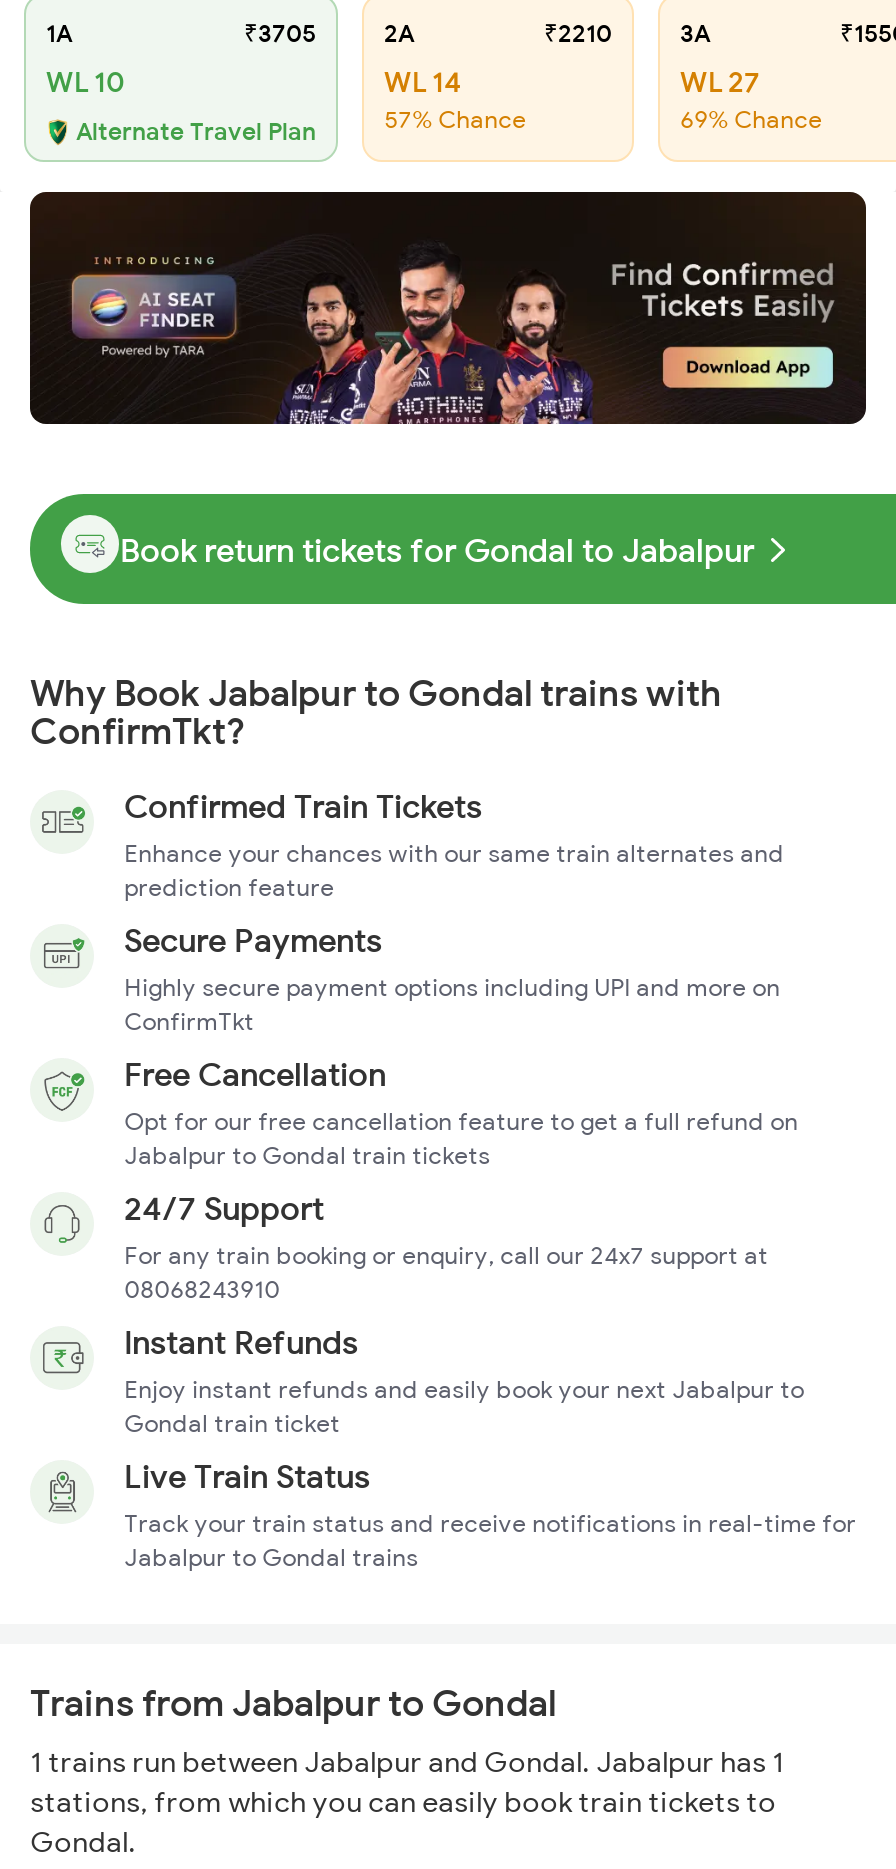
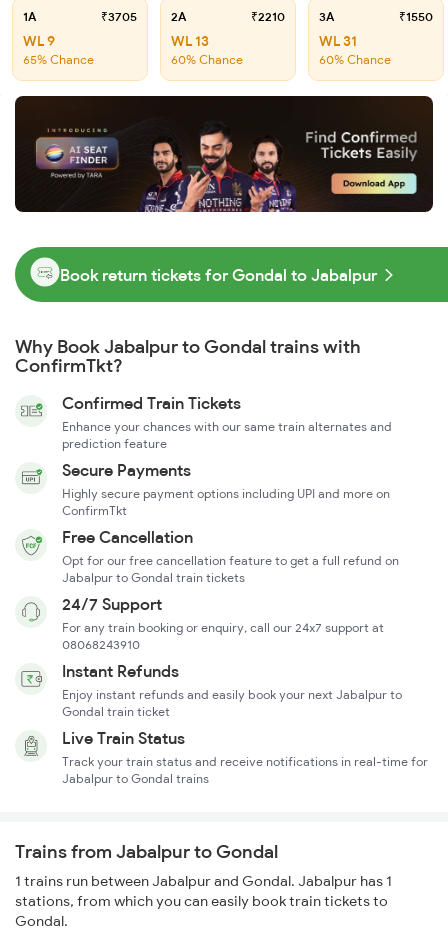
[46,64,316,146] WL 10 | Alternate Travel Plan -> [23,32,94,67] WL 9 | 65% Chance
[384,64,462,100] WL 14 -> [171,32,209,50] WL 13
[680,64,760,100] WL 27 -> [319,32,357,50] WL 31
[384,104,526,134] 57% Chance -> [171,52,243,67] 60% Chance
[680,104,822,134] 69% Chance -> [319,52,391,67] 60% Chance

